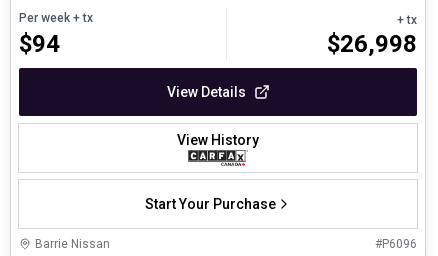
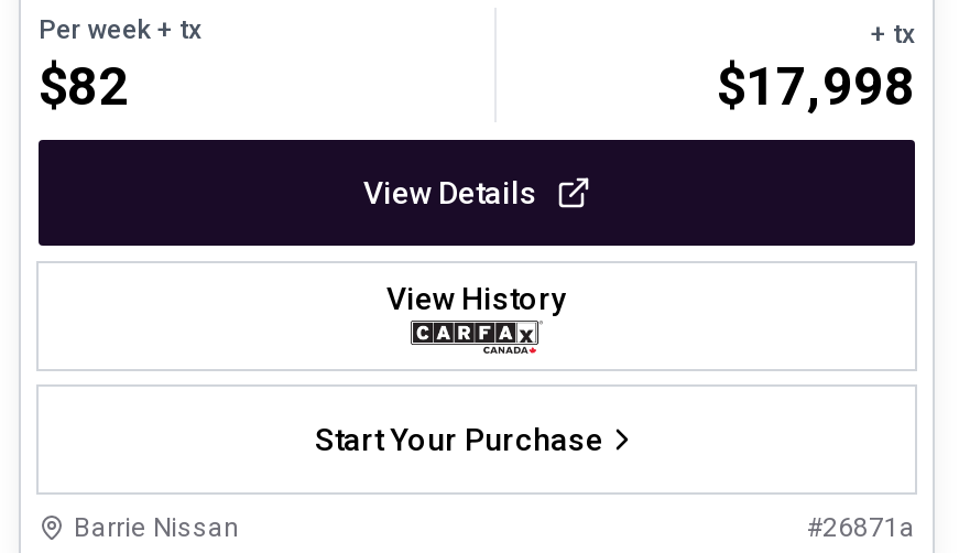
[19,30,60,58] $94 -> [39,55,129,117] $82
[327,30,417,58] $26,998 -> [717,55,915,117] $17,998
[375,237,417,251] #P6096 -> [807,511,915,542] #26871a

